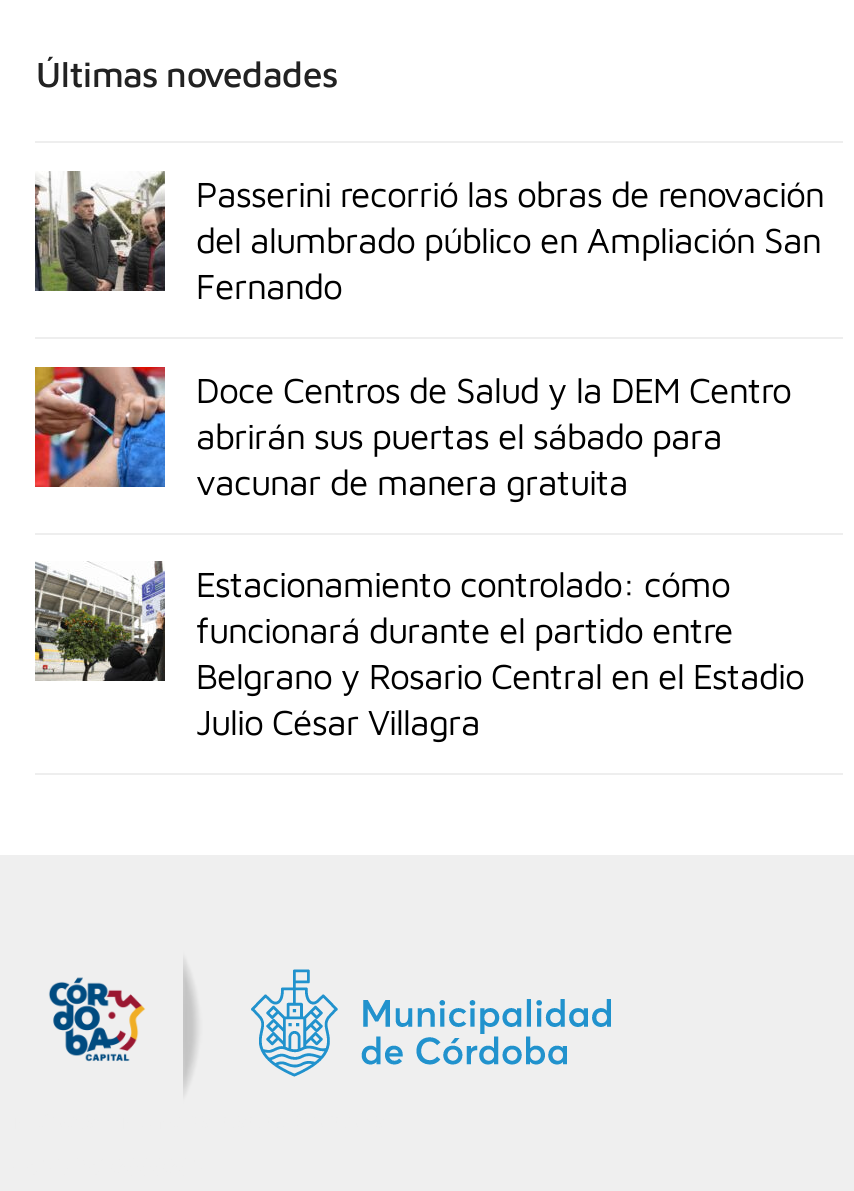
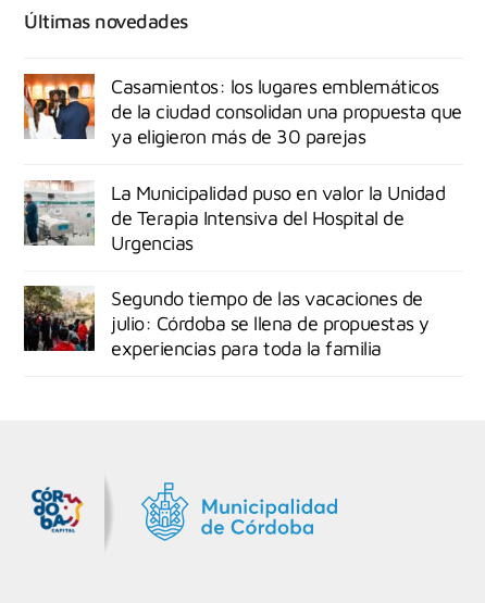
[33,169,824,307] [image] | Passerini recorrió las obras de renovación | del alumbrado público en Ampliación San | Fernando -> [23,73,462,148] [image] | Casamientos: los lugares emblemáticos | de la ciudad consolidan una propuesta que | ya eligieron más de 30 parejas
[33,365,791,502] [image] | Doce Centros de Salud y la DEM Centro | abrirán sus puertas el sábado para | vacunar de manera gratuita -> [23,180,445,254] [image] | La Municipalidad puso en valor la Unidad | de Terapia Intensiva del Hospital de | Urgencias
[33,559,804,744] [image] | Estacionamiento controlado: cómo | funcionará durante el partido entre | Belgrano y Rosario Central en el Estadio | Julio César Villagra -> [23,285,429,360] [image] | Segundo tiempo de las vacaciones de | julio: Córdoba se llena de propuestas y | experiencias para toda la familia

